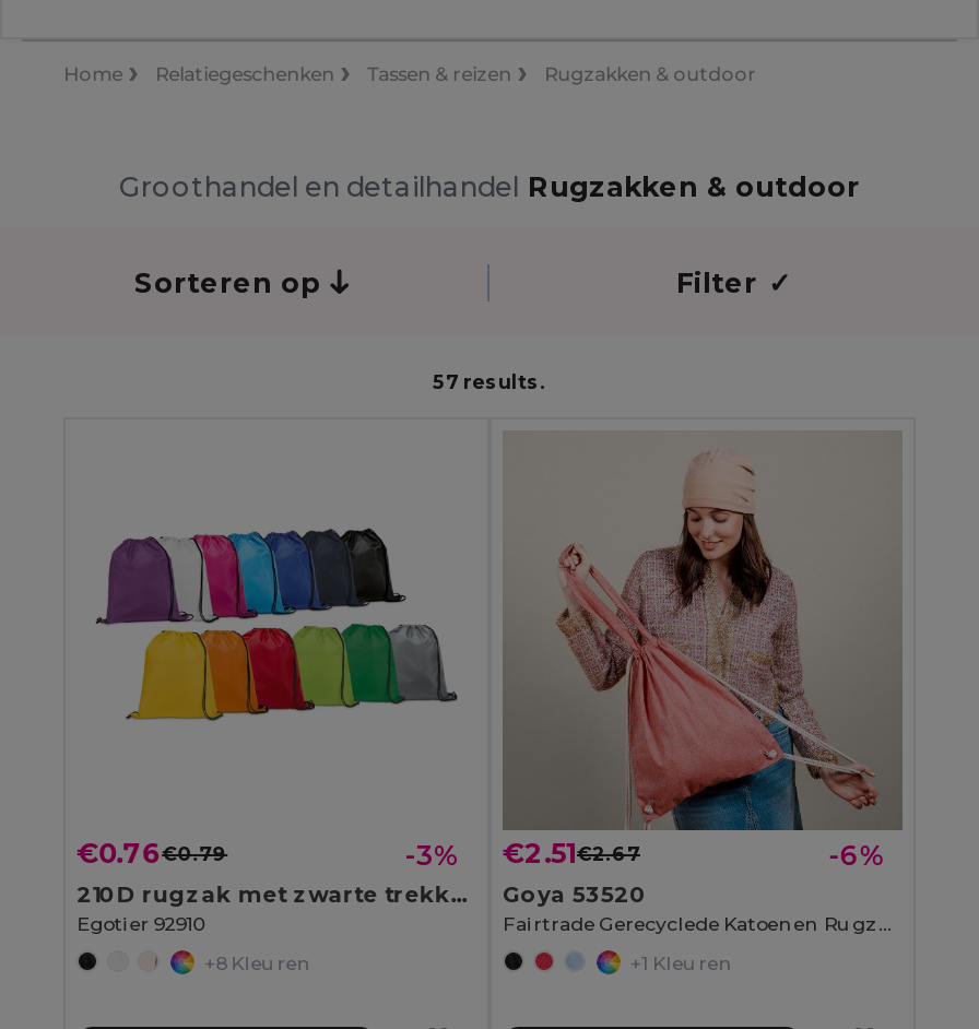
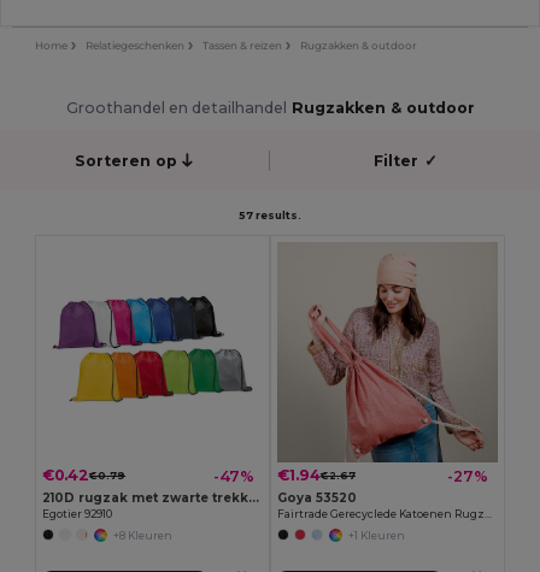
[77,837,227,870] €0.76€0.79 -> [42,466,125,484] €0.42€0.79
[405,838,460,871] -3% -> [213,467,254,485] -47%
[503,837,640,870] €2.51€2.67 -> [277,466,356,484] €1.94€2.67
[829,838,886,871] -6% -> [448,467,489,485] -27%

